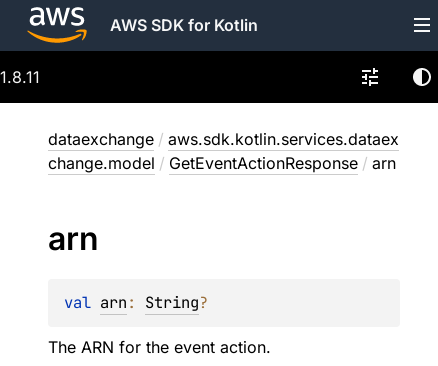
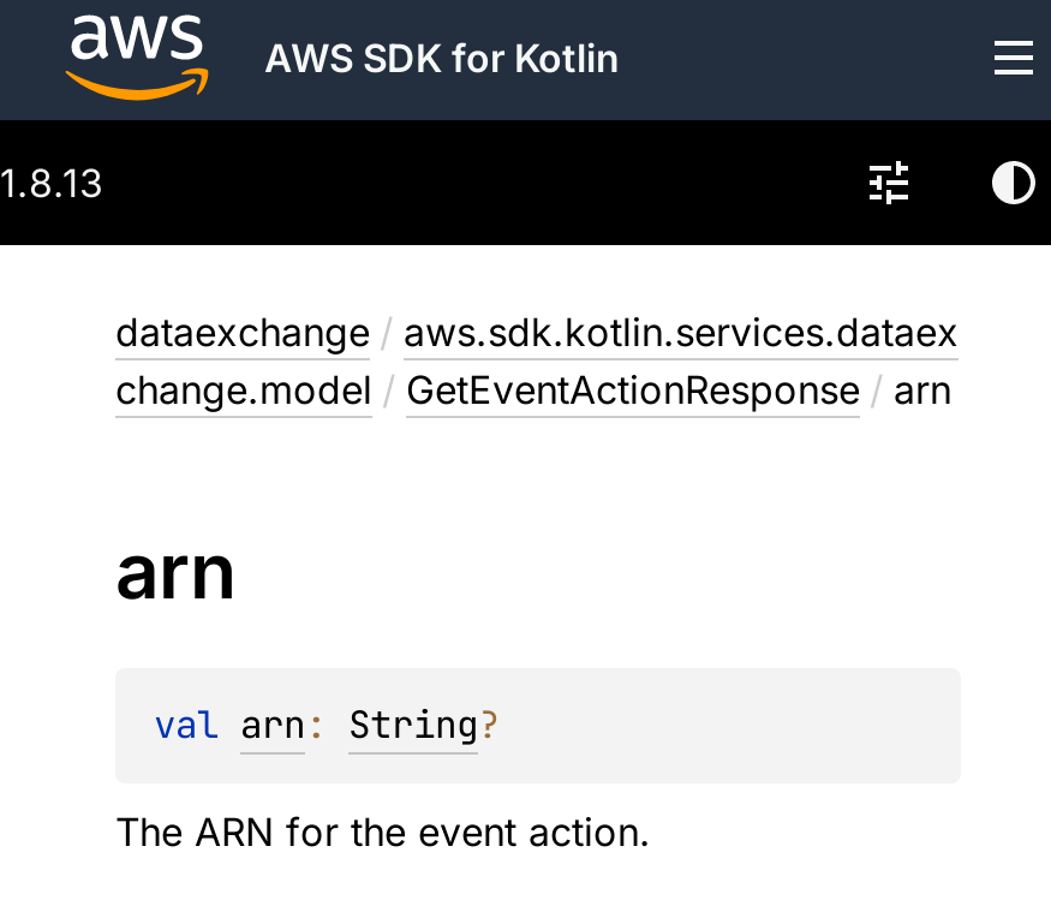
[0,67,40,87] 1.8.11 -> [0,159,103,207] 1.8.13

